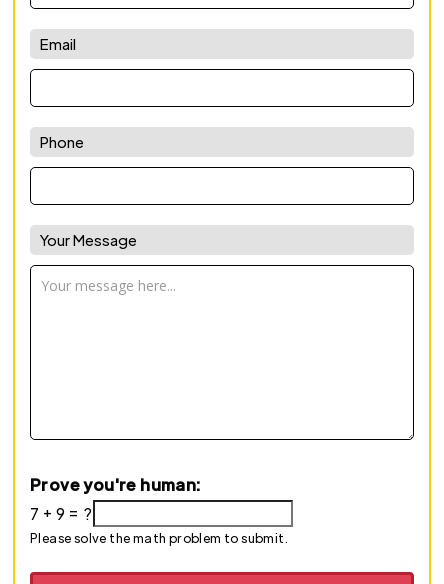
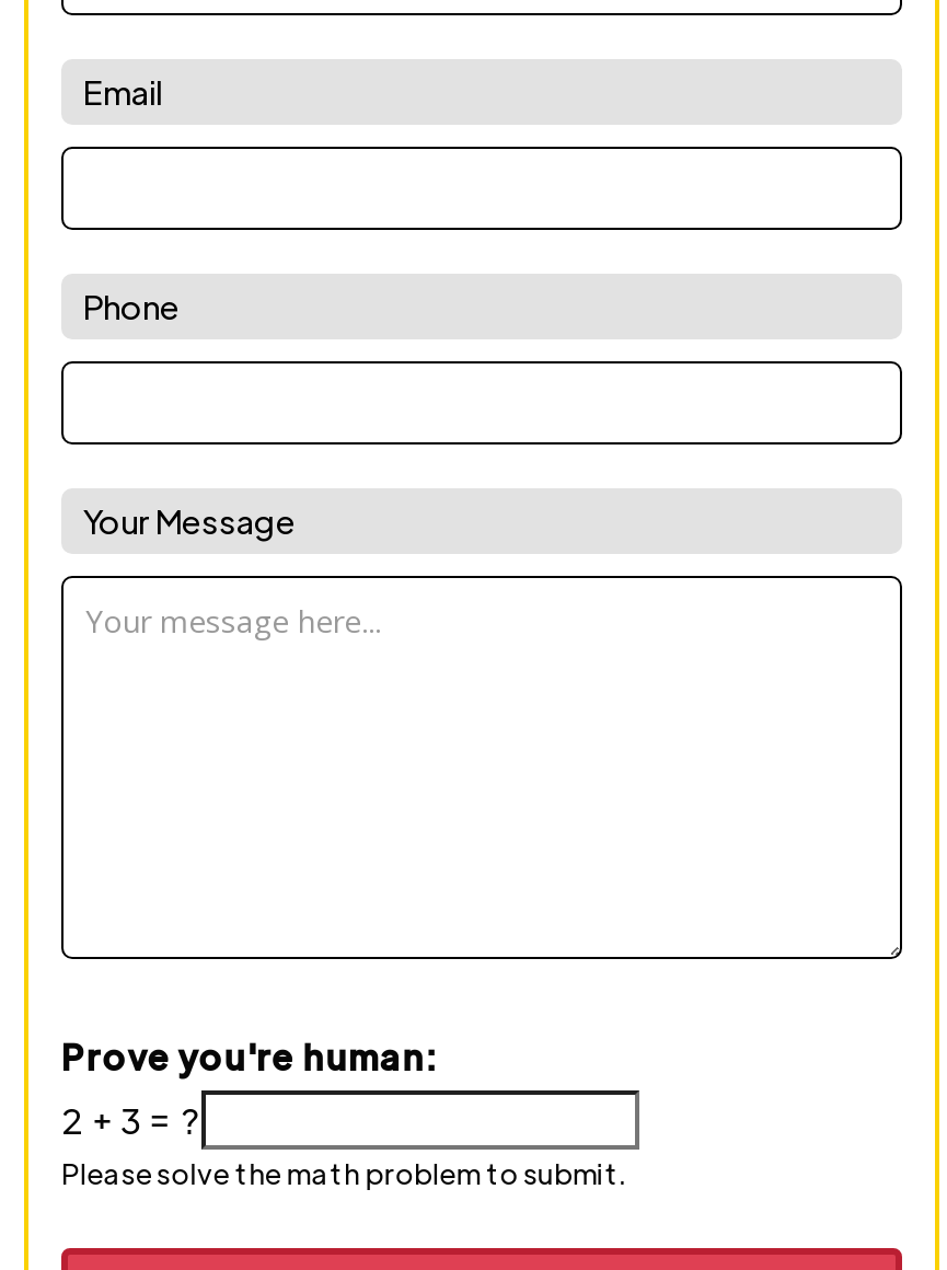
[30,502,93,523] 7 + 9 = ? -> [61,1096,201,1142] 2 + 3 = ?

